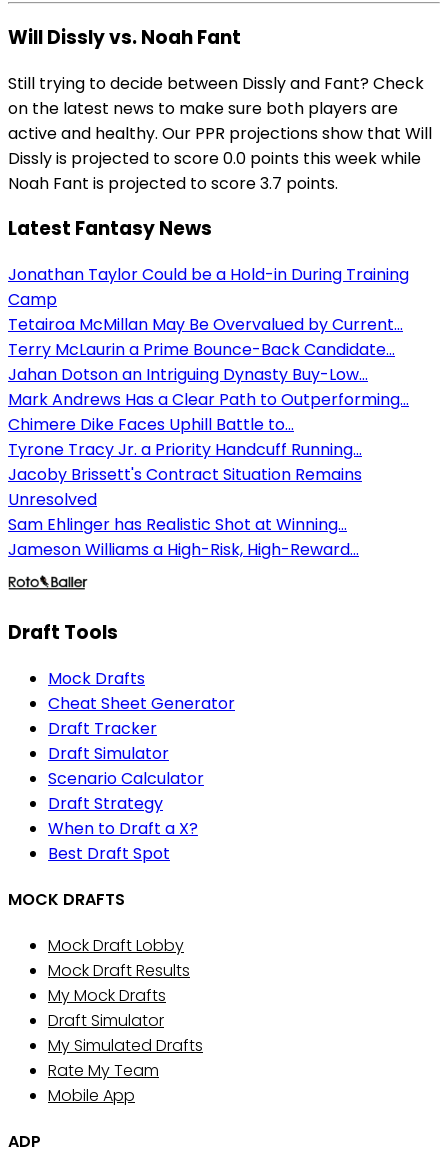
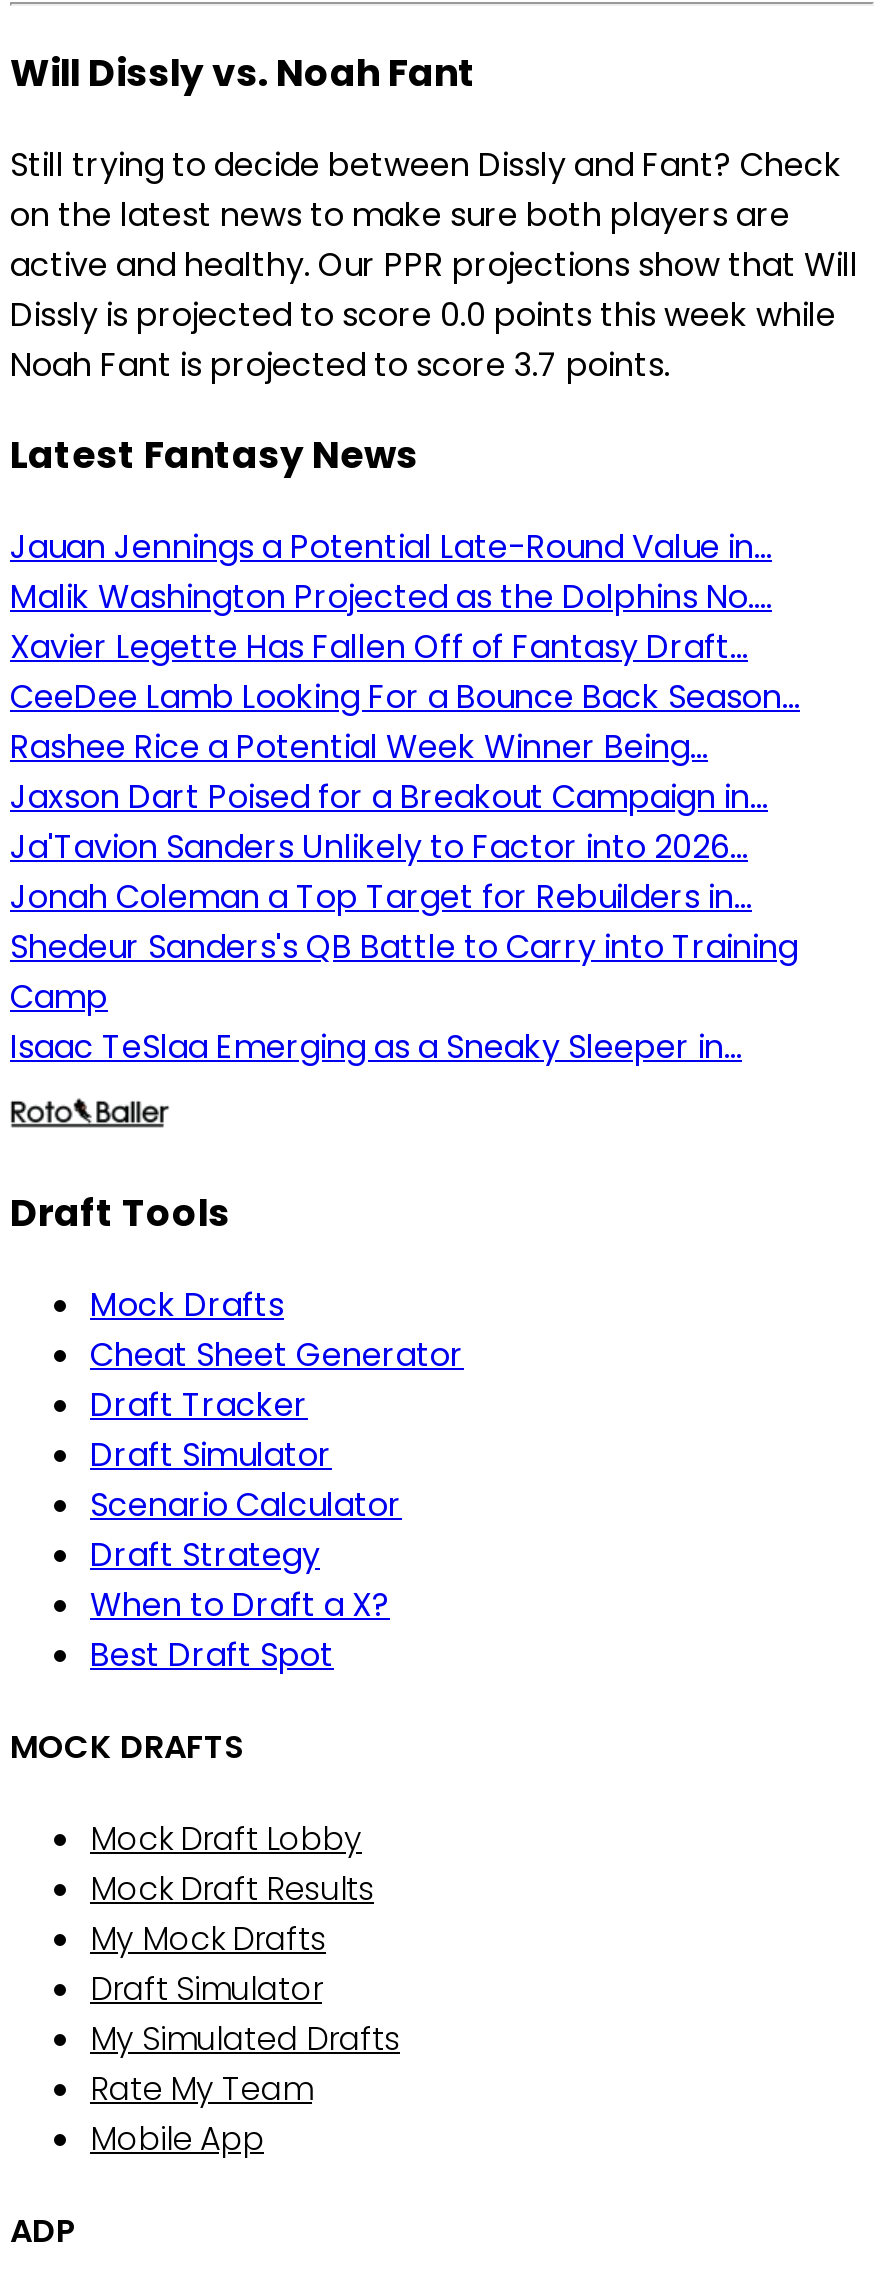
[8,263,409,286] Jonathan Taylor Could be a Hold-in During Training -> [10,524,800,970] Jauan Jennings a Potential Late-Round Value in... | Malik Washington Projected as the Dolphins No.... | Xavier Legette Has Fallen Off of Fantasy Draft... | CeeDee Lamb Looking For a Bounce Back Season... | Rashee Rice a Potential Week Winner Being... | Jaxson Dart Poised for a Breakout Campaign in... | Ja'Tavion Sanders Unlikely to Factor into 2026... | Jonah Coleman a Top Target for Rebuilders in... | Shedeur Sanders's QB Battle to Carry into Training
moved [8,288,57,311] -> [10,974,108,1020]: Camp
[8,313,409,561] Tetairoa McMillan May Be Overvalued by Current... | Terry McLaurin a Prime Bounce-Back Candidate... | Jahan Dotson an Intriguing Dynasty Buy-Low... | Mark Andrews Has a Clear Path to Outperforming... | Chimere Dike Faces Uphill Battle to... | Tyrone Tracy Jr. a Priority Handcuff Running... | Jacoby Brissett's Contract Situation Remains | Unresolved | Sam Ehlinger has Realistic Shot at Winning... | Jameson Williams a High-Risk, High-Reward... -> [10,1024,742,1070] Isaac TeSlaa Emerging as a Sneaky Sleeper in...

